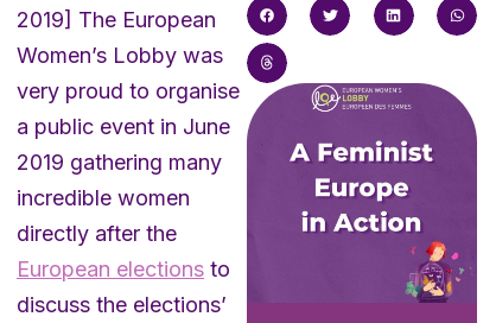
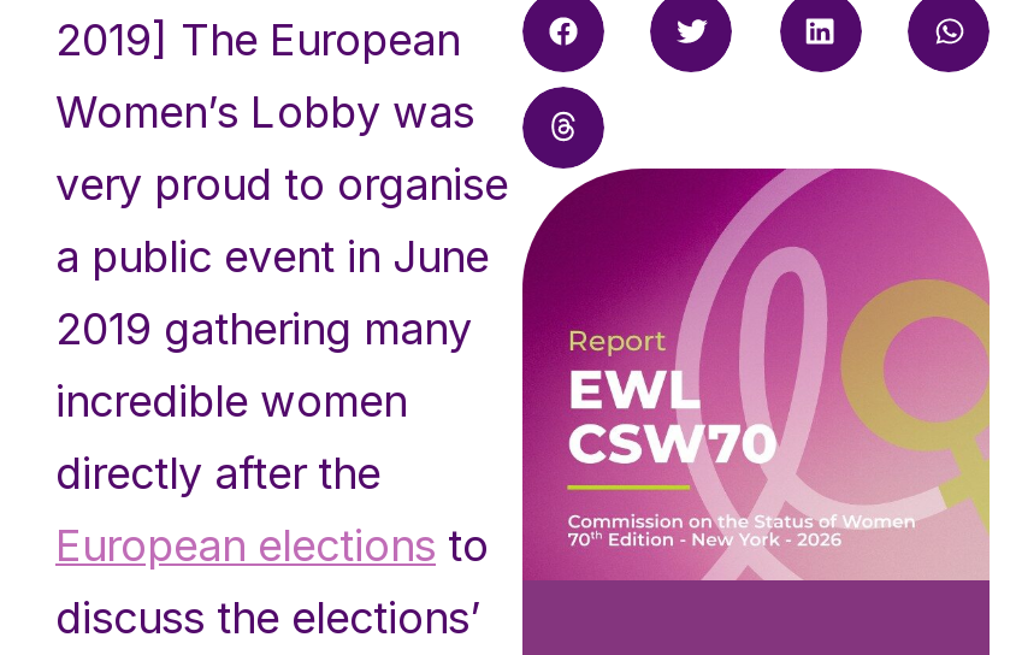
[247,83,478,303] [image] -> [522,169,992,612] [image]

